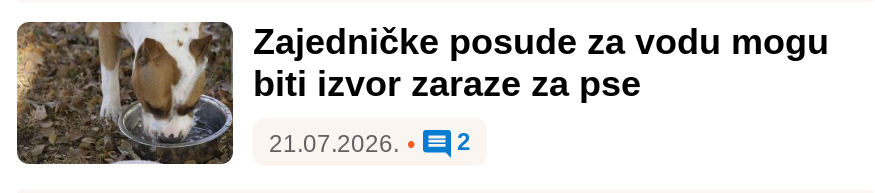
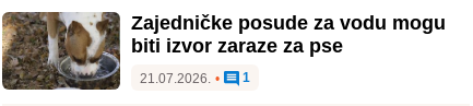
[269,128,471,158] 21.07.2026. • 2 -> [140,70,250,86] 21.07.2026. • 1

